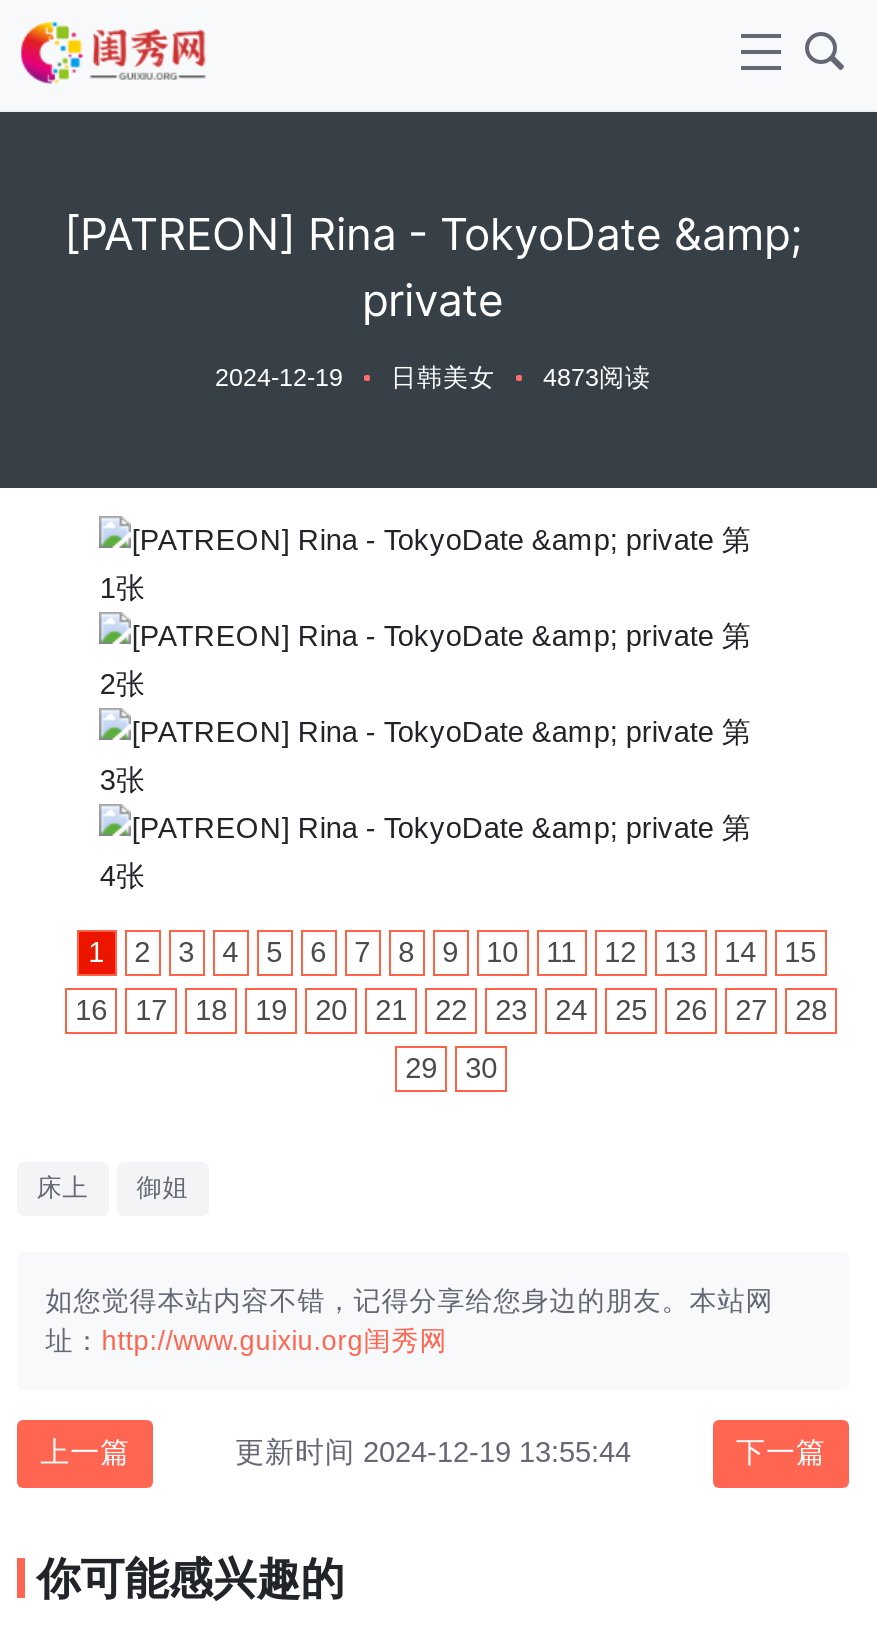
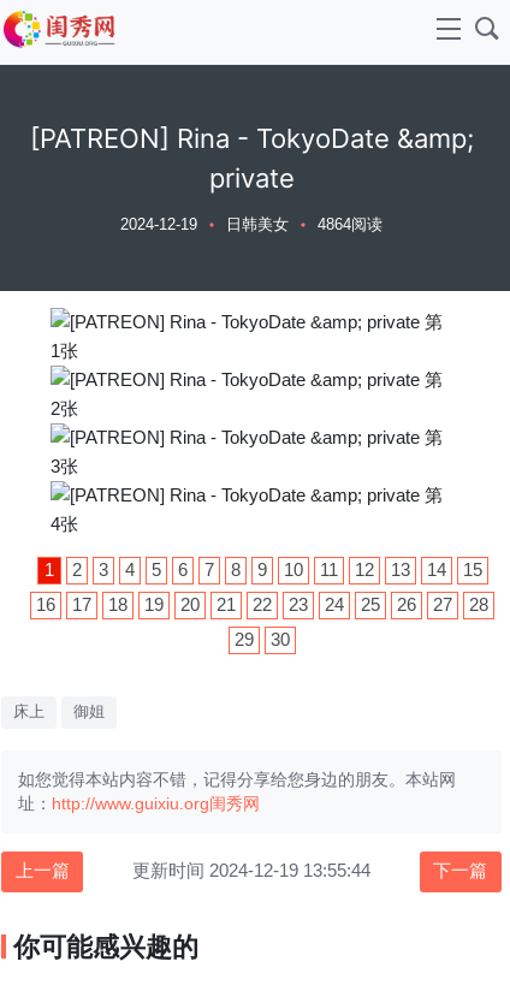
[215,363,651,391] 2024-12-19 日韩美女 4873阅读 -> [120,216,382,233] 2024-12-19 日韩美女 4864阅读

